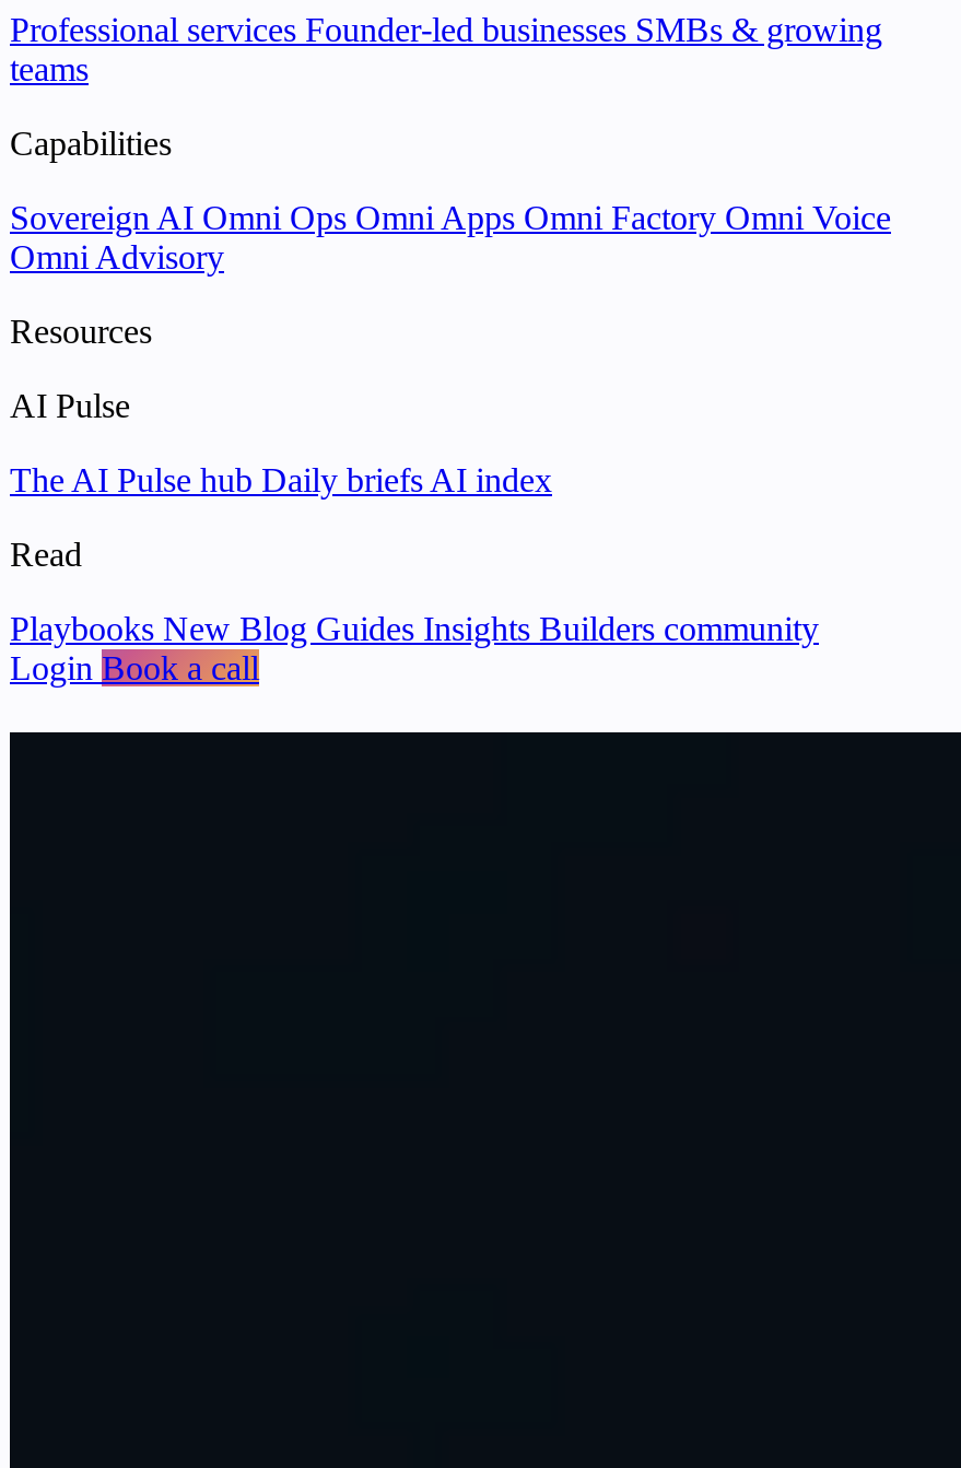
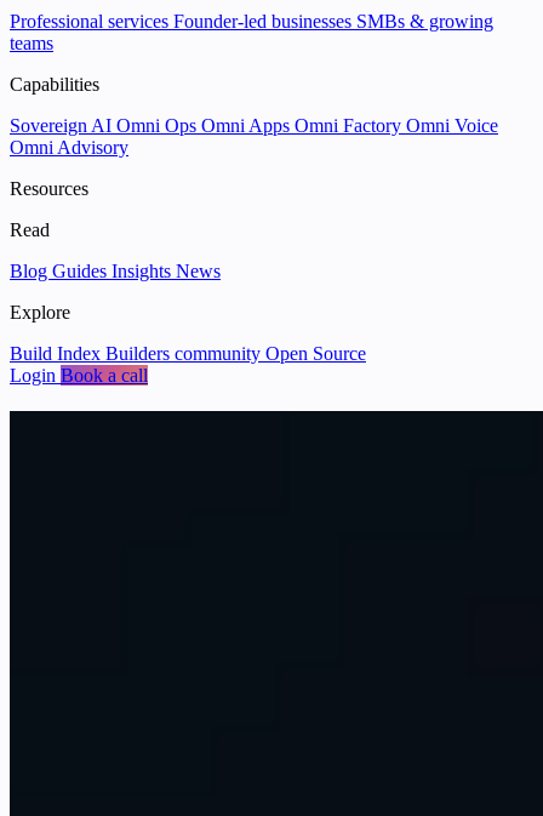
[10,387,552,498] AI Pulse | The AI Pulse hub Daily briefs AI index -> none
moved [10,536,82,573] -> [10,219,50,240]: Read
[10,610,819,647] Playbooks New Blog Guides Insights Builders community -> [10,261,366,364] Blog Guides Insights News | Explore | Build Index Builders community Open Source

